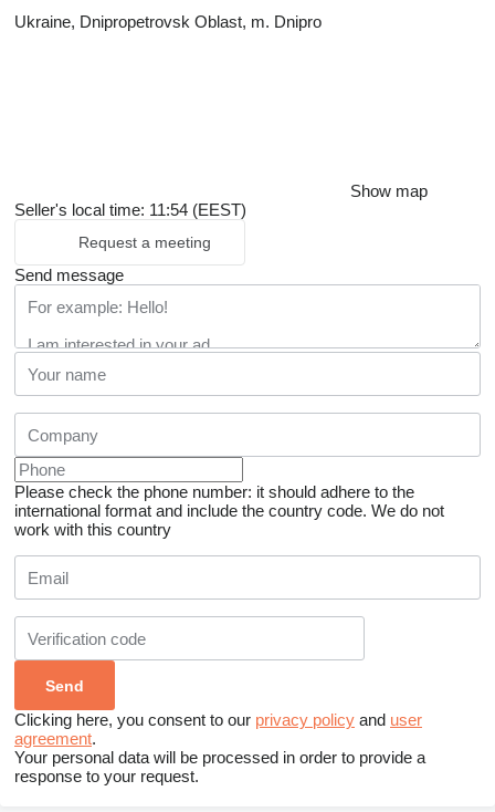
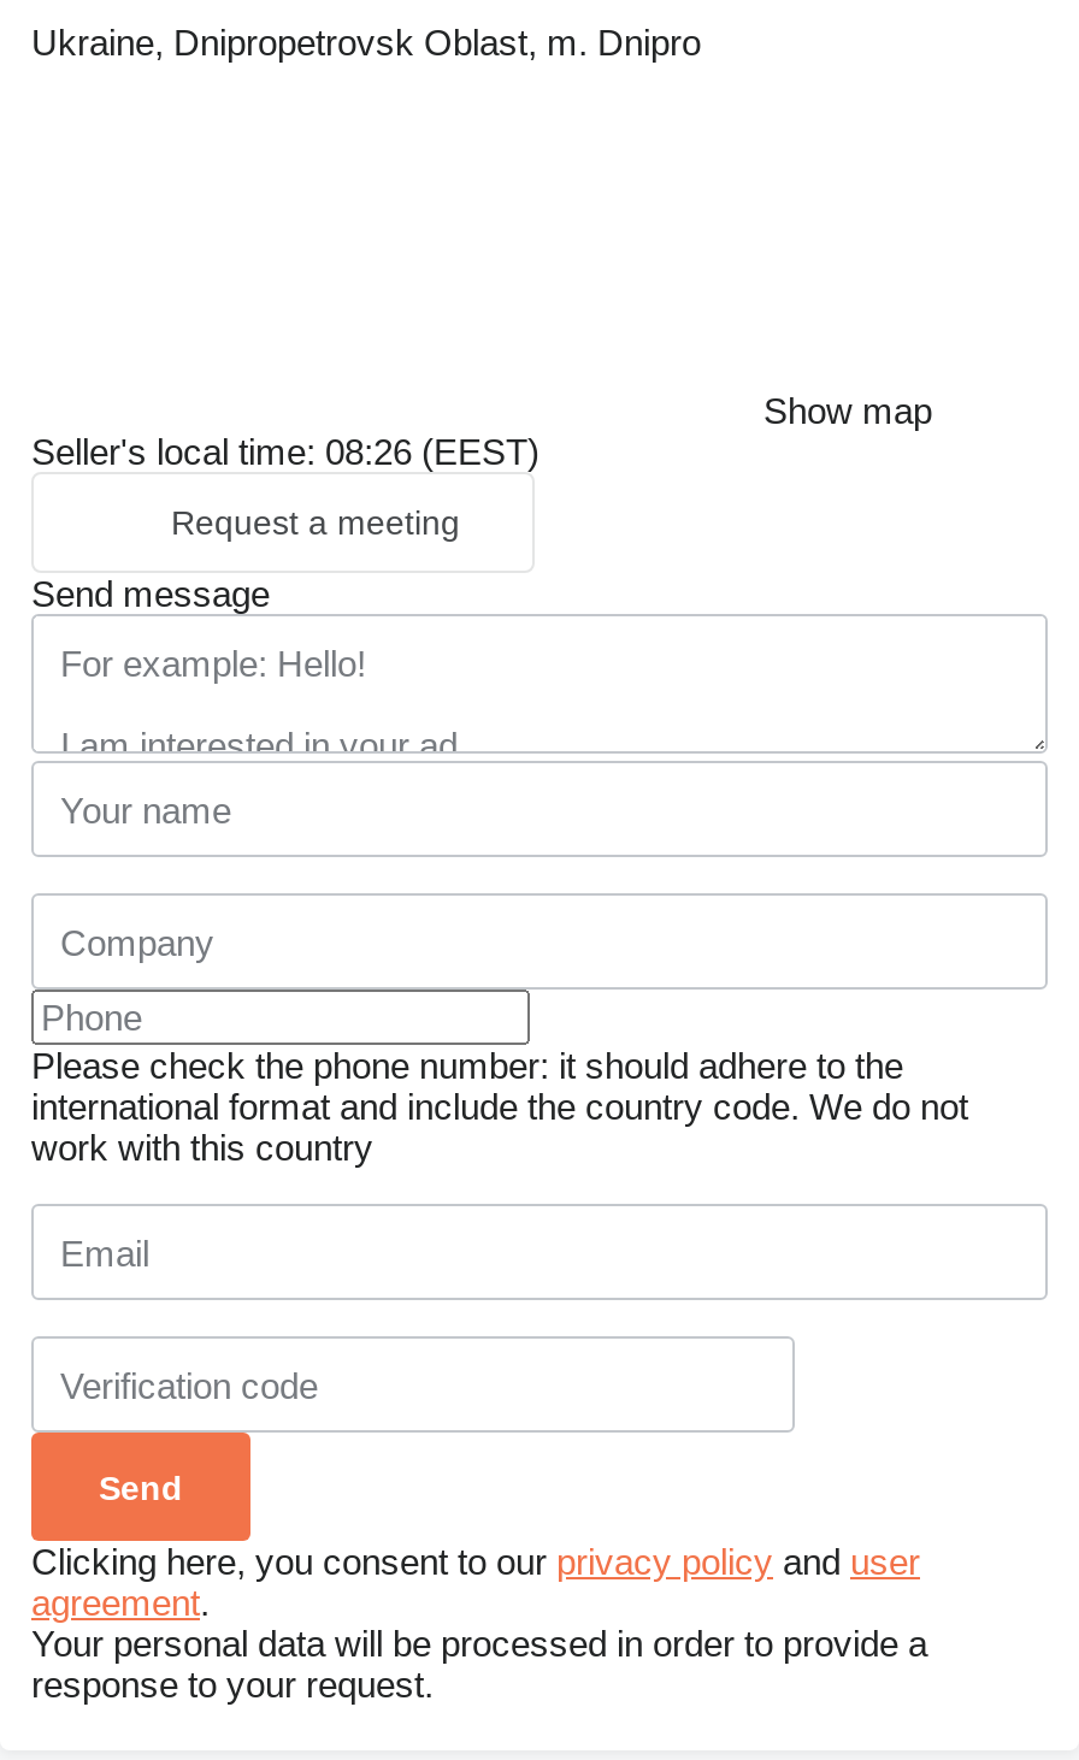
[14,200,246,219] Seller's local time: 11:54 (EEST) -> [31,431,539,472] Seller's local time: 08:26 (EEST)

